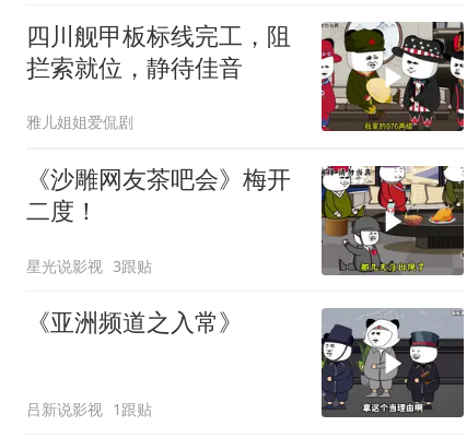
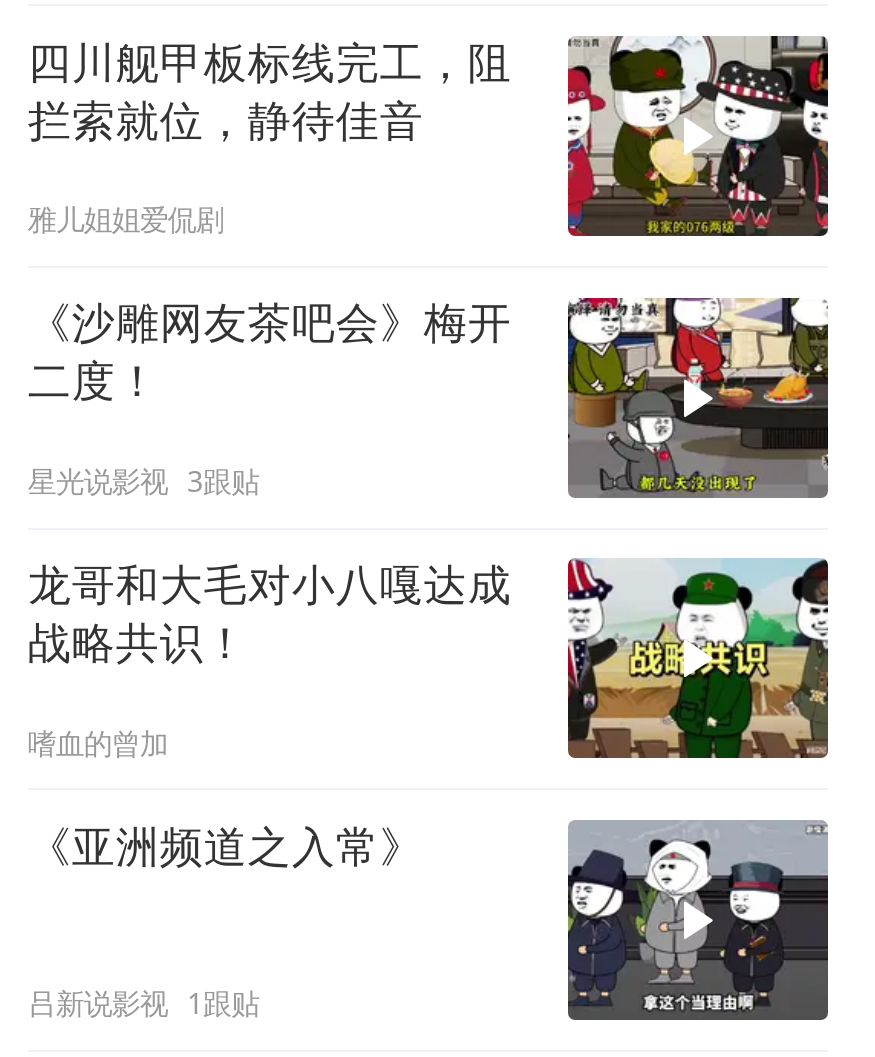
none -> [28,554,828,761] [image] | 龙哥和大毛对小八嘎达成 | 战略共识！ | 嗜血的曾加

